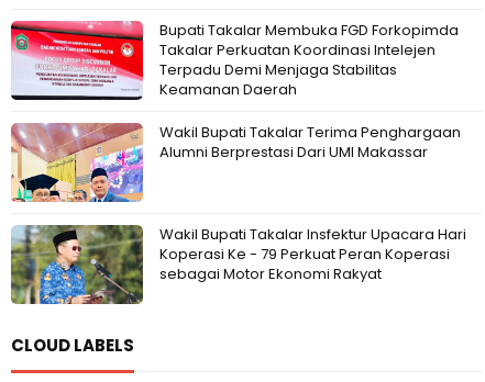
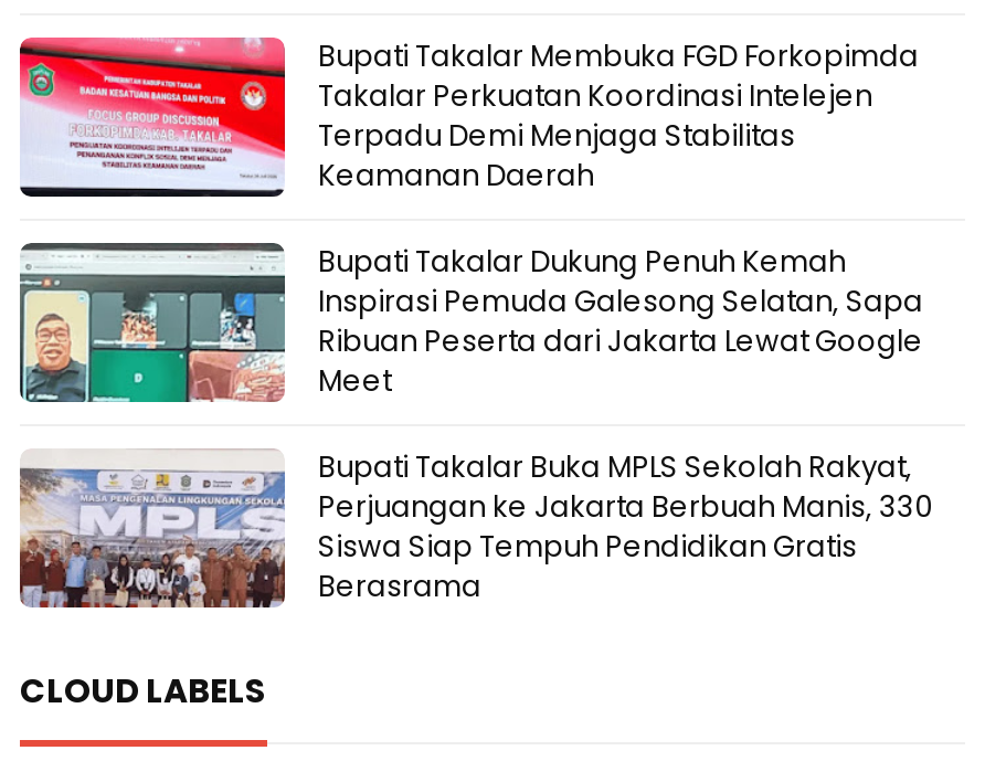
[11,122,461,203] [image] | Wakil Bupati Takalar Terima Penghargaan | Alumni Berprestasi Dari UMI Makassar -> [18,241,923,404] [image] | Bupati Takalar Dukung Penuh Kemah | Inspirasi Pemuda Galesong Selatan, Sapa | Ribuan Peserta dari Jakarta Lewat Google | Meet
[10,224,466,305] [image] | Wakil Bupati Takalar Insfektur Upacara Hari | Koperasi Ke - 79 Perkuat Peran Koperasi | sebagai Motor Ekonomi Rakyat -> [18,446,932,610] [image] | Bupati Takalar Buka MPLS Sekolah Rakyat, | Perjuangan ke Jakarta Berbuah Manis, 330 | Siswa Siap Tempuh Pendidikan Gratis | Berasrama

